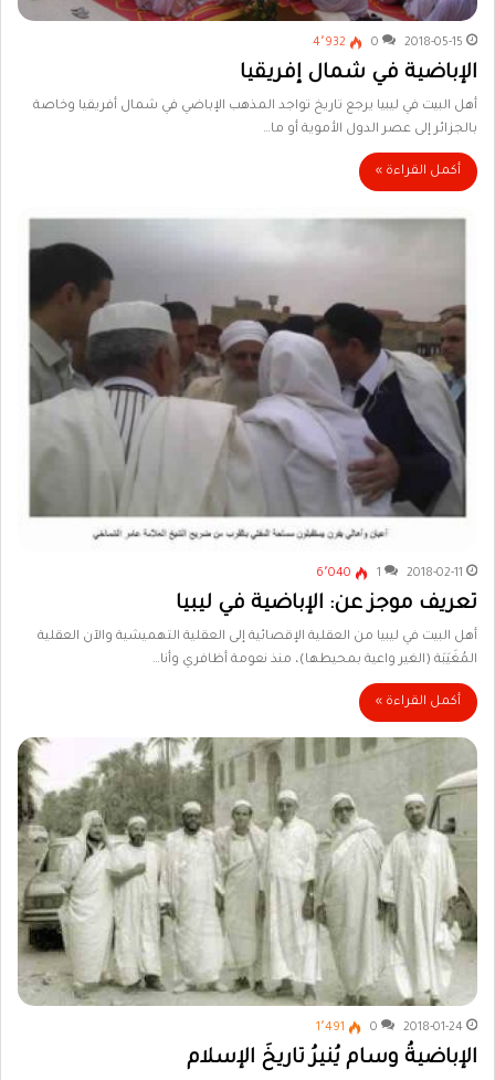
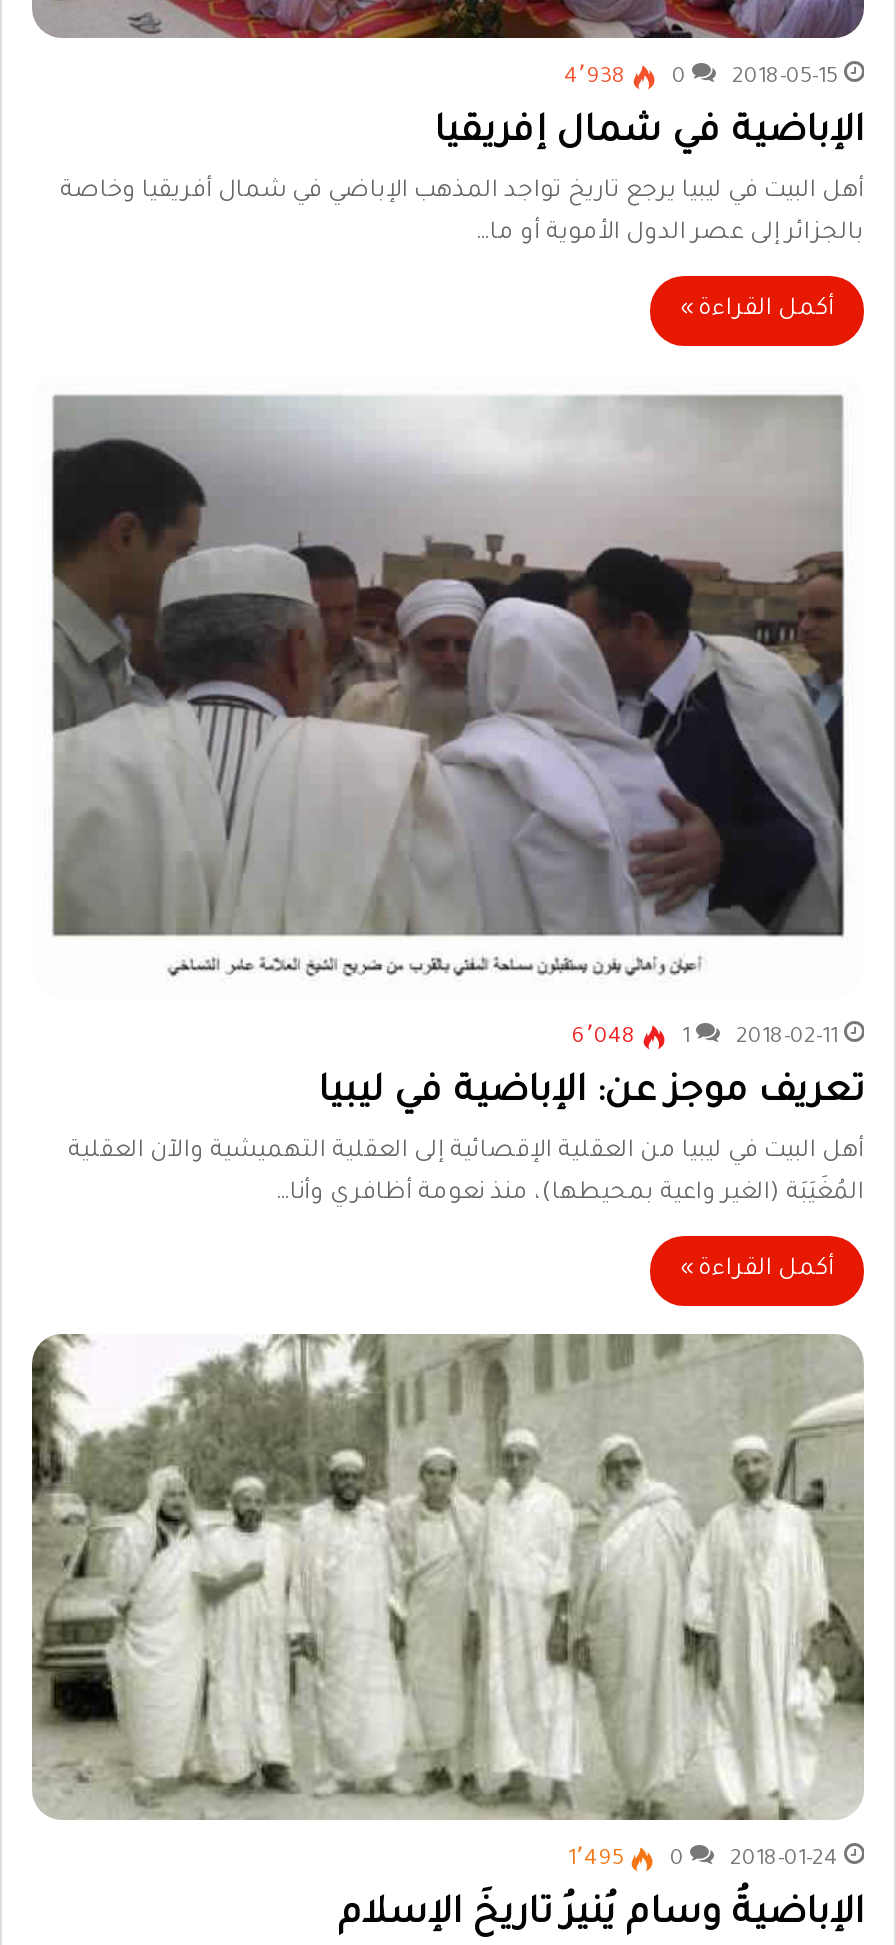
[313,37,463,50] 4٬932 0 2018-05-15 -> [564,67,838,91] 4٬938 0 2018-05-15
[316,567,463,581] 6٬040 1 2018-02-11 -> [572,1027,838,1051] 6٬048 1 2018-02-11
[316,1021,463,1035] 1٬491 0 2018-01-24 -> [568,1848,838,1872] 1٬495 0 2018-01-24

